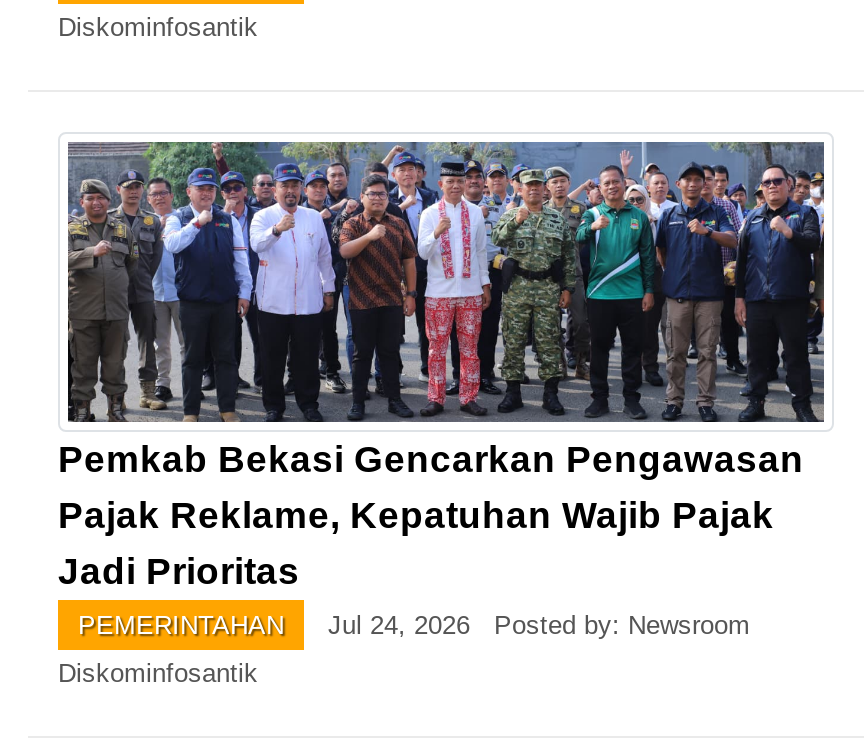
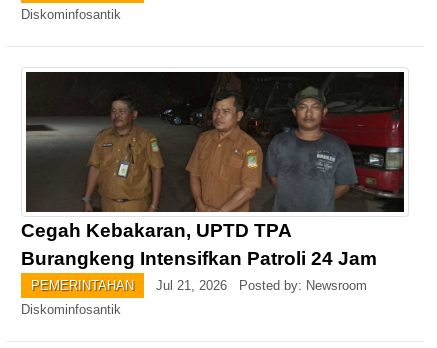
[58,140,826,591] [image] | Pemkab Bekasi Gencarkan Pengawasan | Pajak Reklame, Kepatuhan Wajib Pajak | Jadi Prioritas -> [21,71,405,269] [image] | Cegah Kebakaran, UPTD TPA | Burangkeng Intensifkan Patroli 24 Jam
[328,609,750,639] Jul 24, 2026 Posted by: Newsroom -> [156,278,367,293] Jul 21, 2026 Posted by: Newsroom

